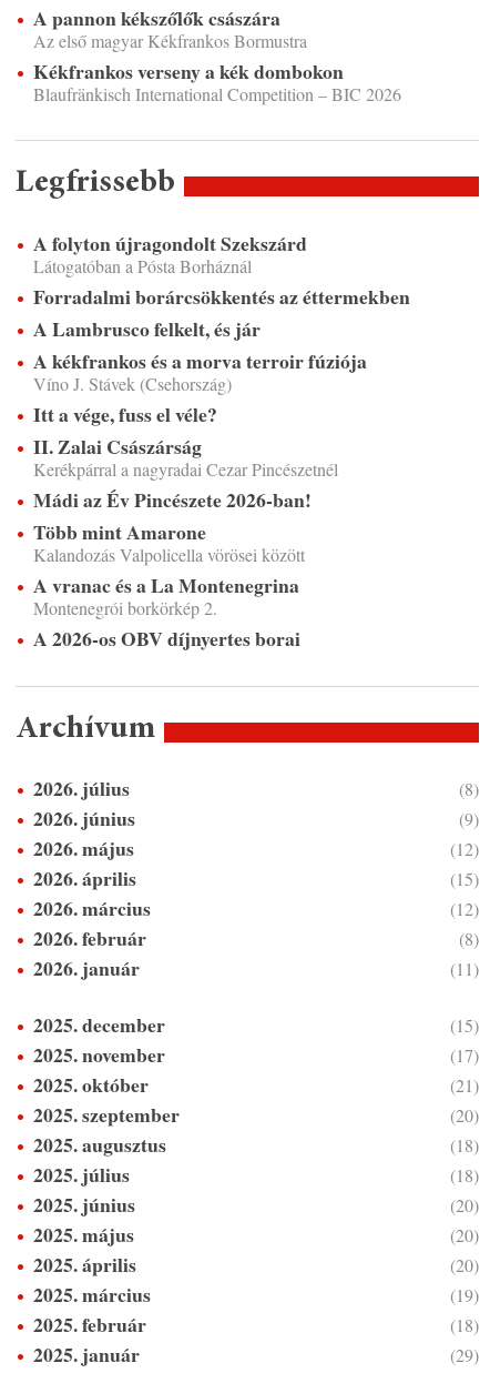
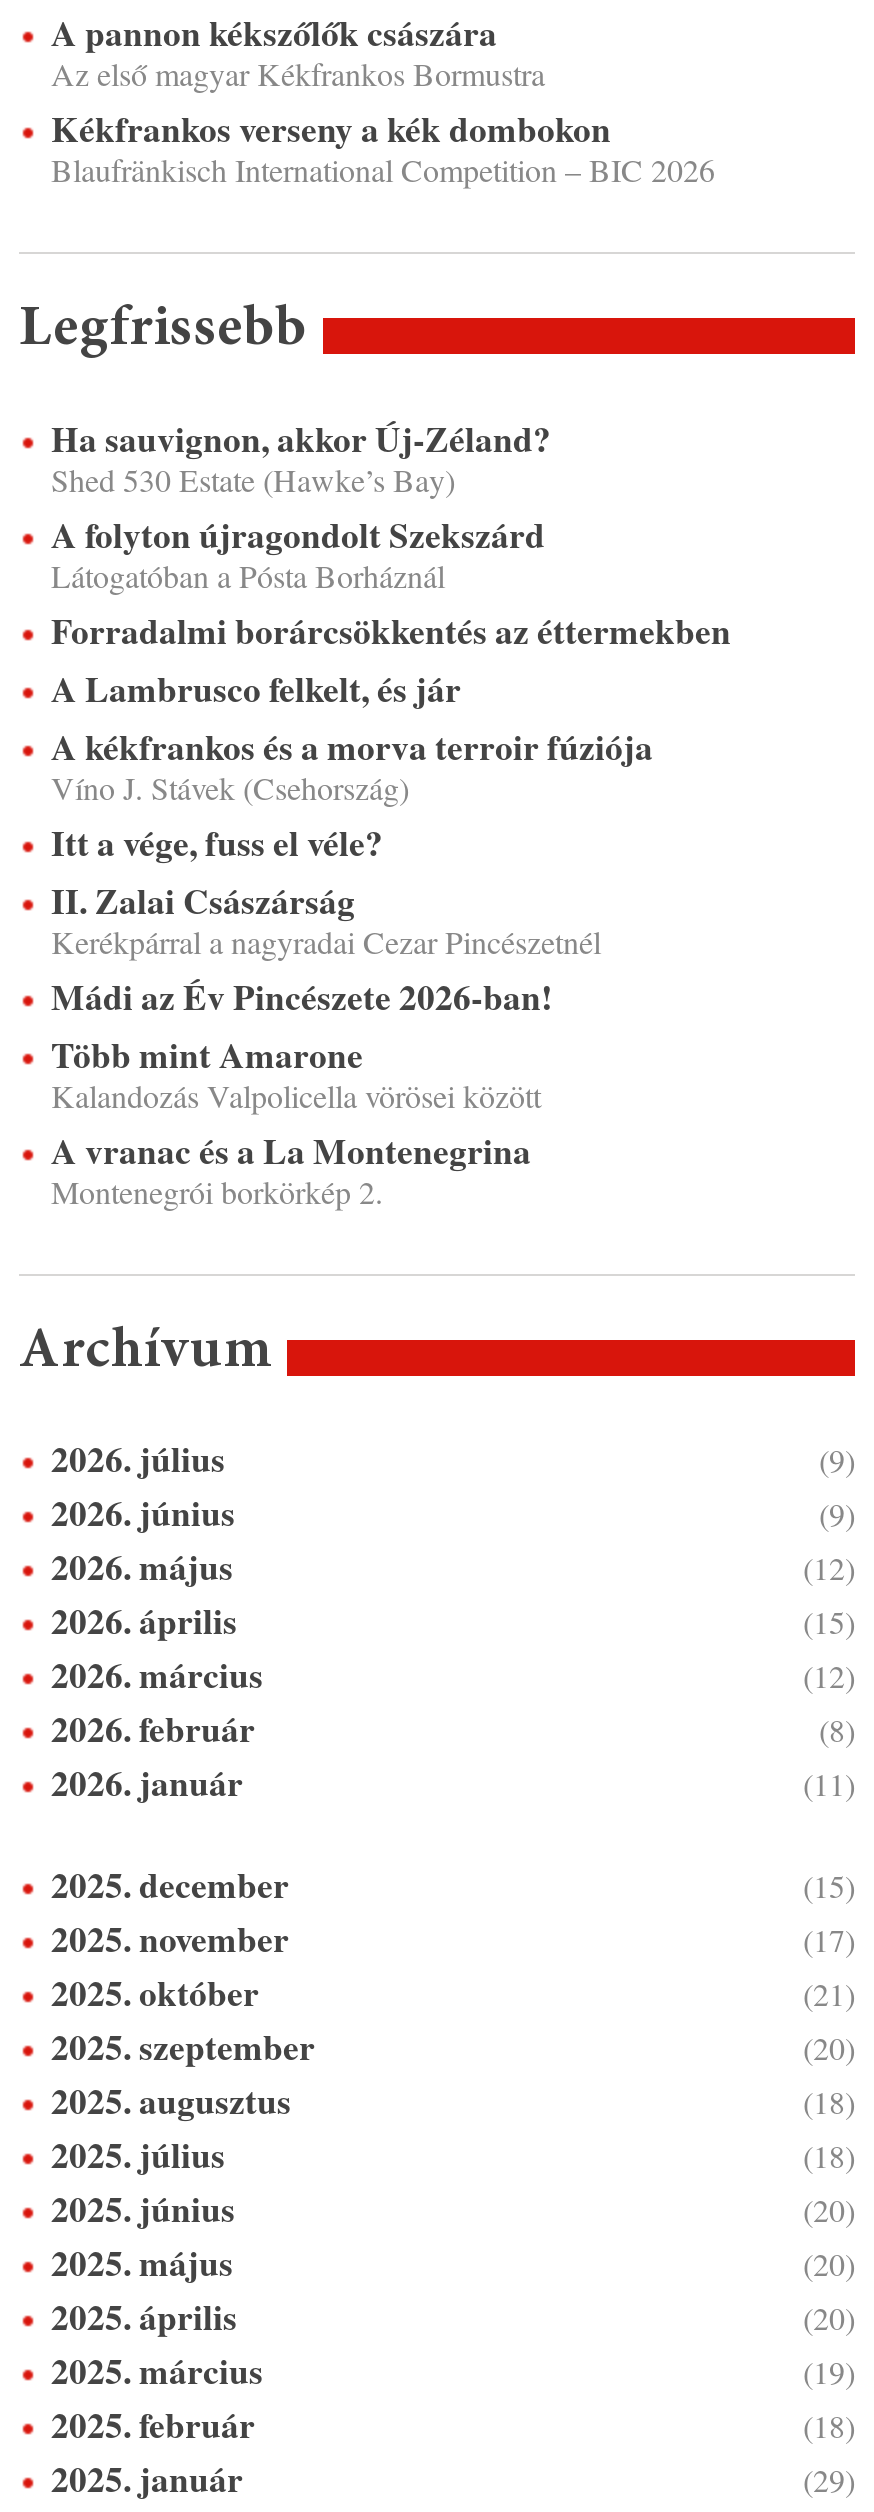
none -> [51,413,551,501] Ha sauvignon, akkor Új-Zéland? | Shed 530 Estate (Hawke’s Bay)
moved [33,229,410,620] -> [51,509,731,1213]: A folyton újragondolt Szekszárd | Látogatóban a Pósta Borháznál | Forradalmi borárcsökkentés az éttermekben | ... | A vranac és a La Montenegrina | Montenegrói borkörkép 2.
[33,624,300,653] A 2026-os OBV díjnyertes borai -> none
[459,777,479,801] (8) -> [819,1439,855,1481] (9)

